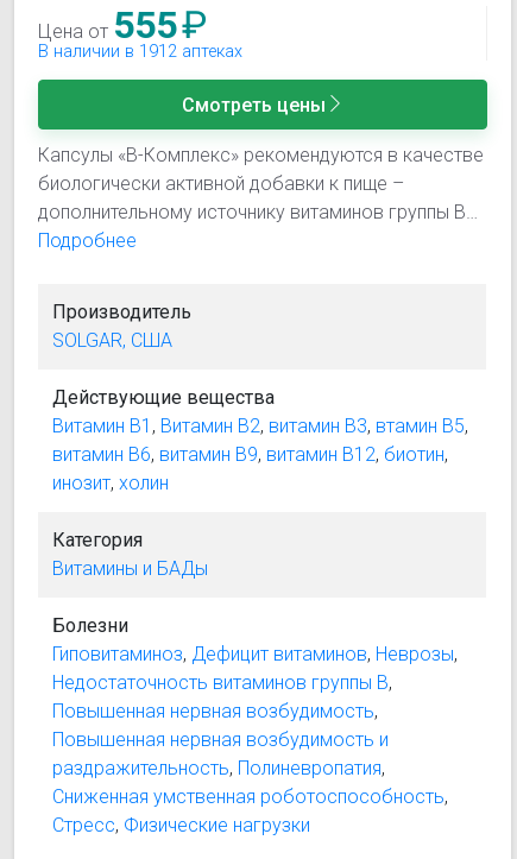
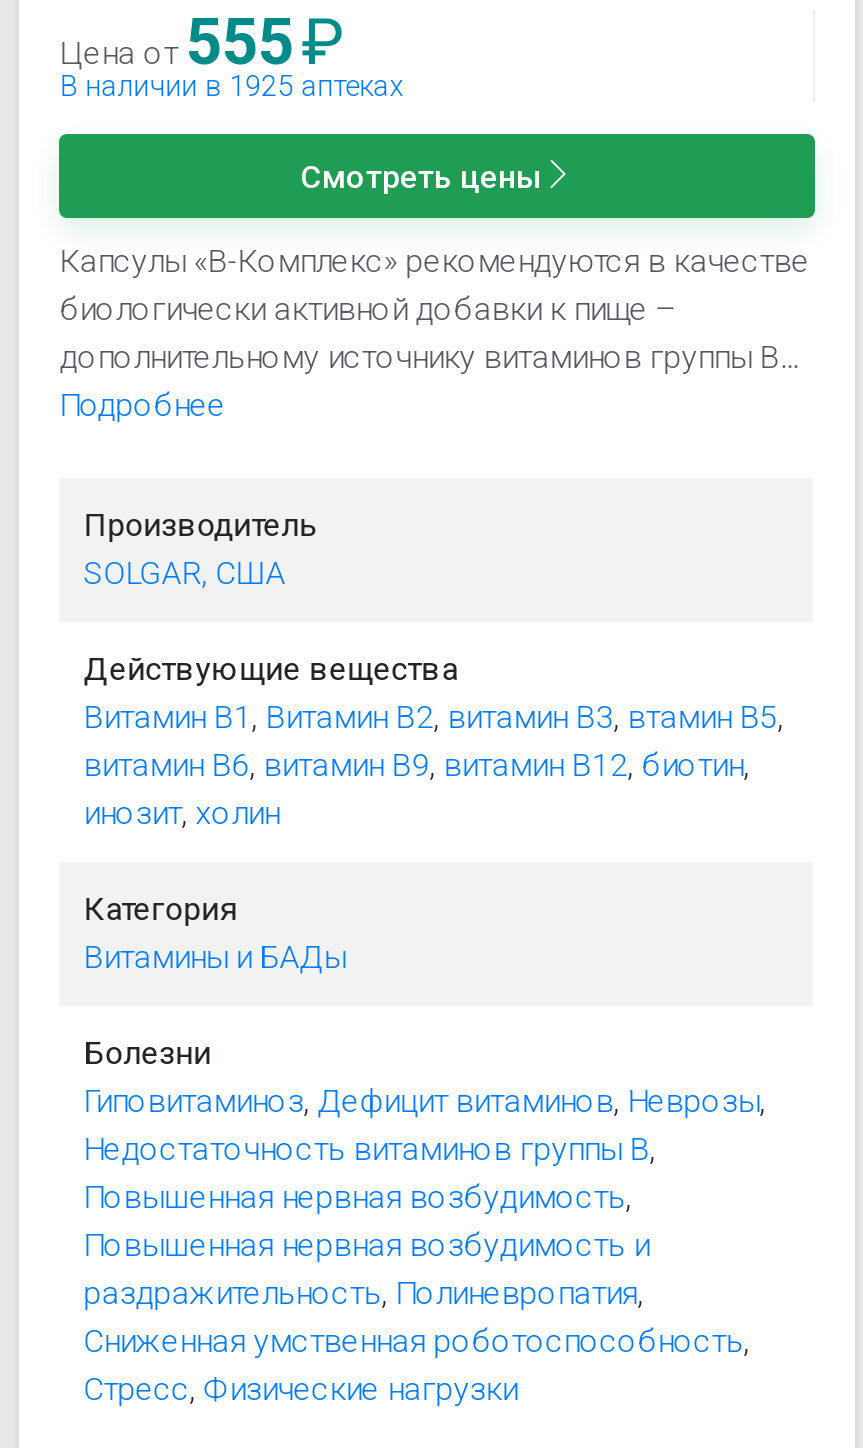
[38,42,243,62] В наличии в 1912 аптеках -> [59,70,403,104] В наличии в 1925 аптеках

